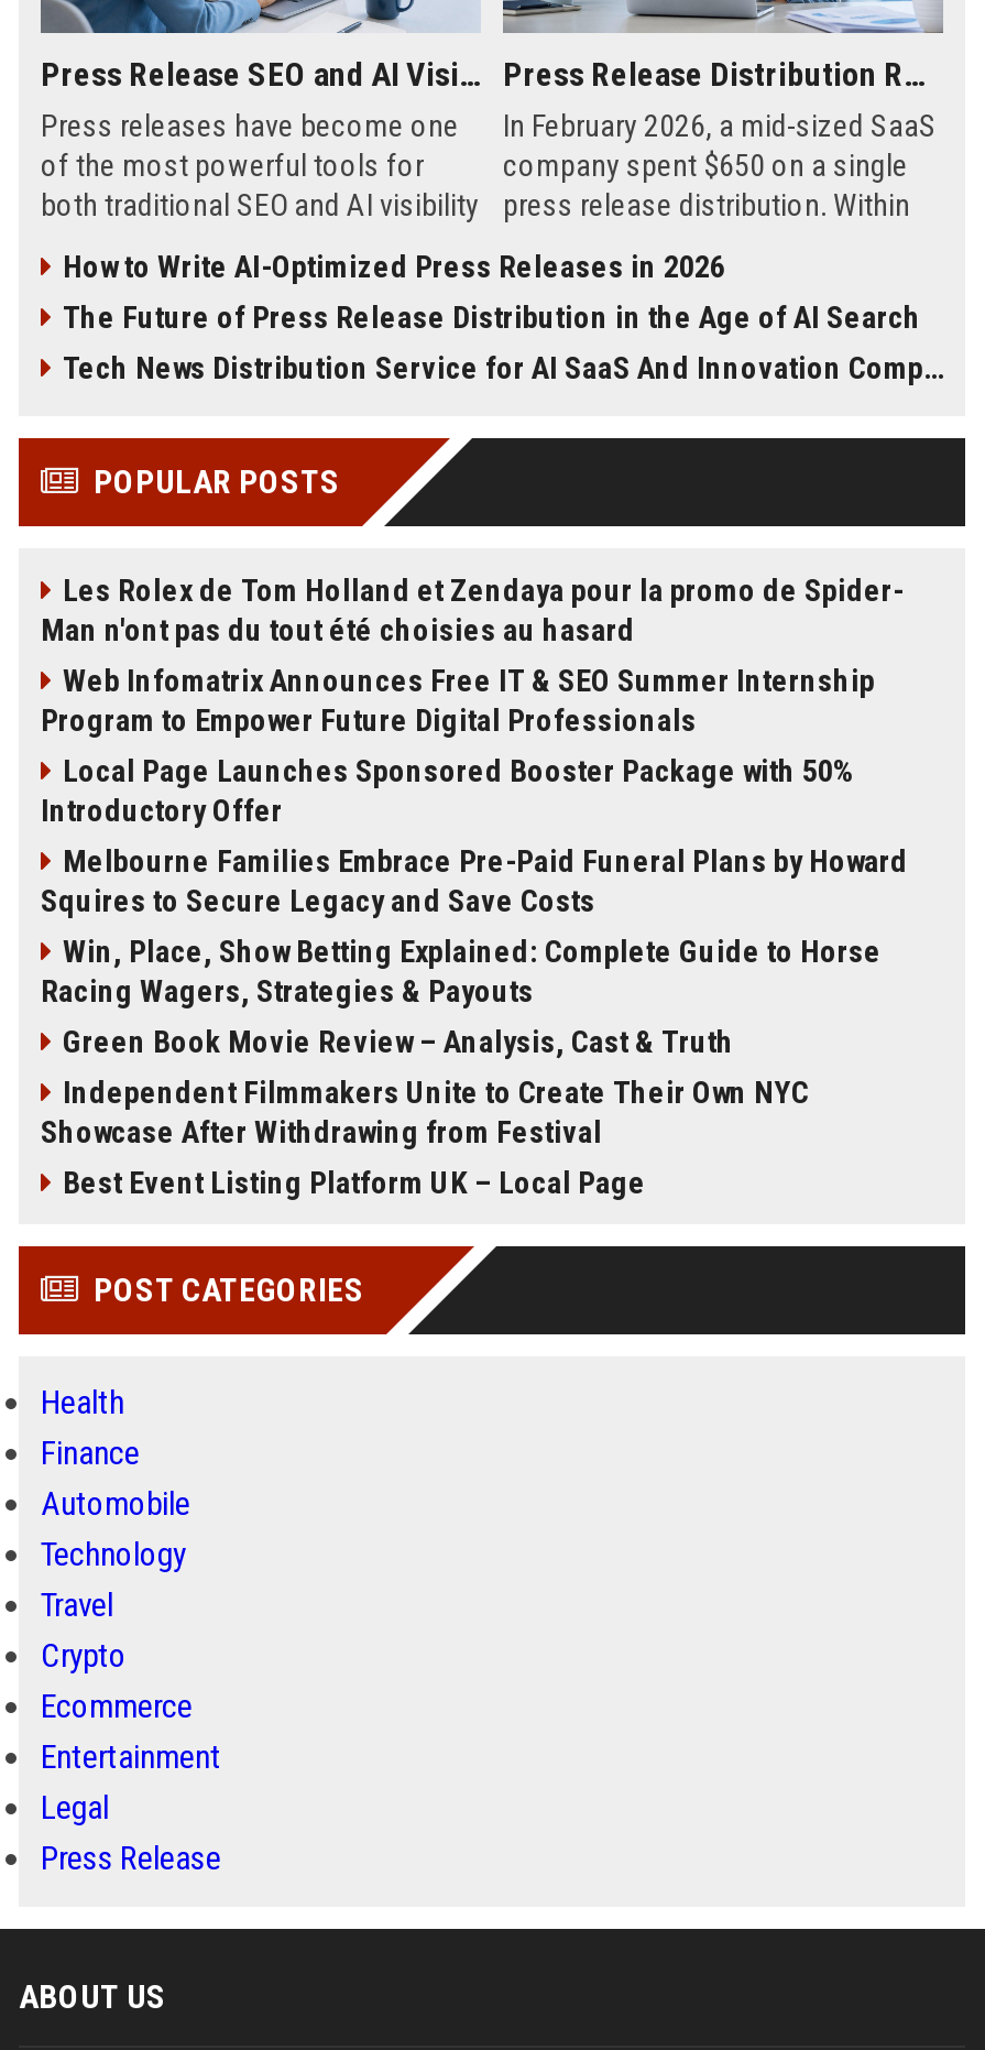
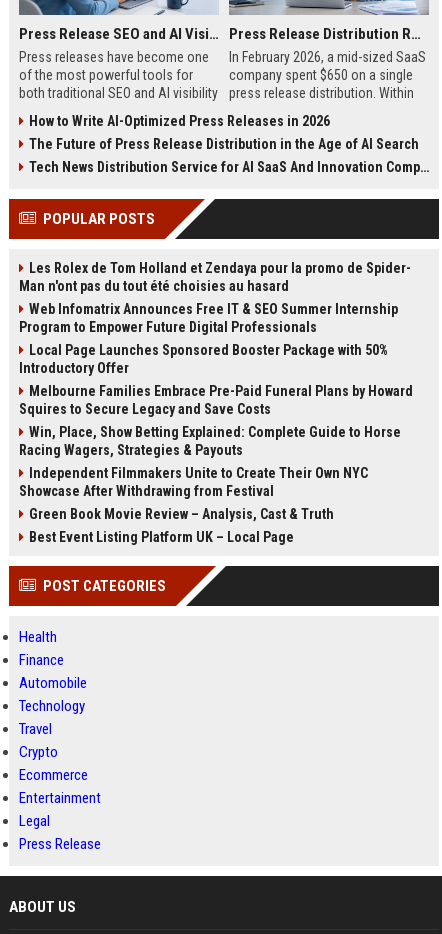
moved [63,1024,734,1059] -> [29,506,334,522]: Green Book Movie Review – Analysis, Cast & Truth
moved [41,1075,809,1149] -> [19,465,368,499]: Independent Filmmakers Unite to Create Their Own NYC | Showcase After Withdrawing from Festival

